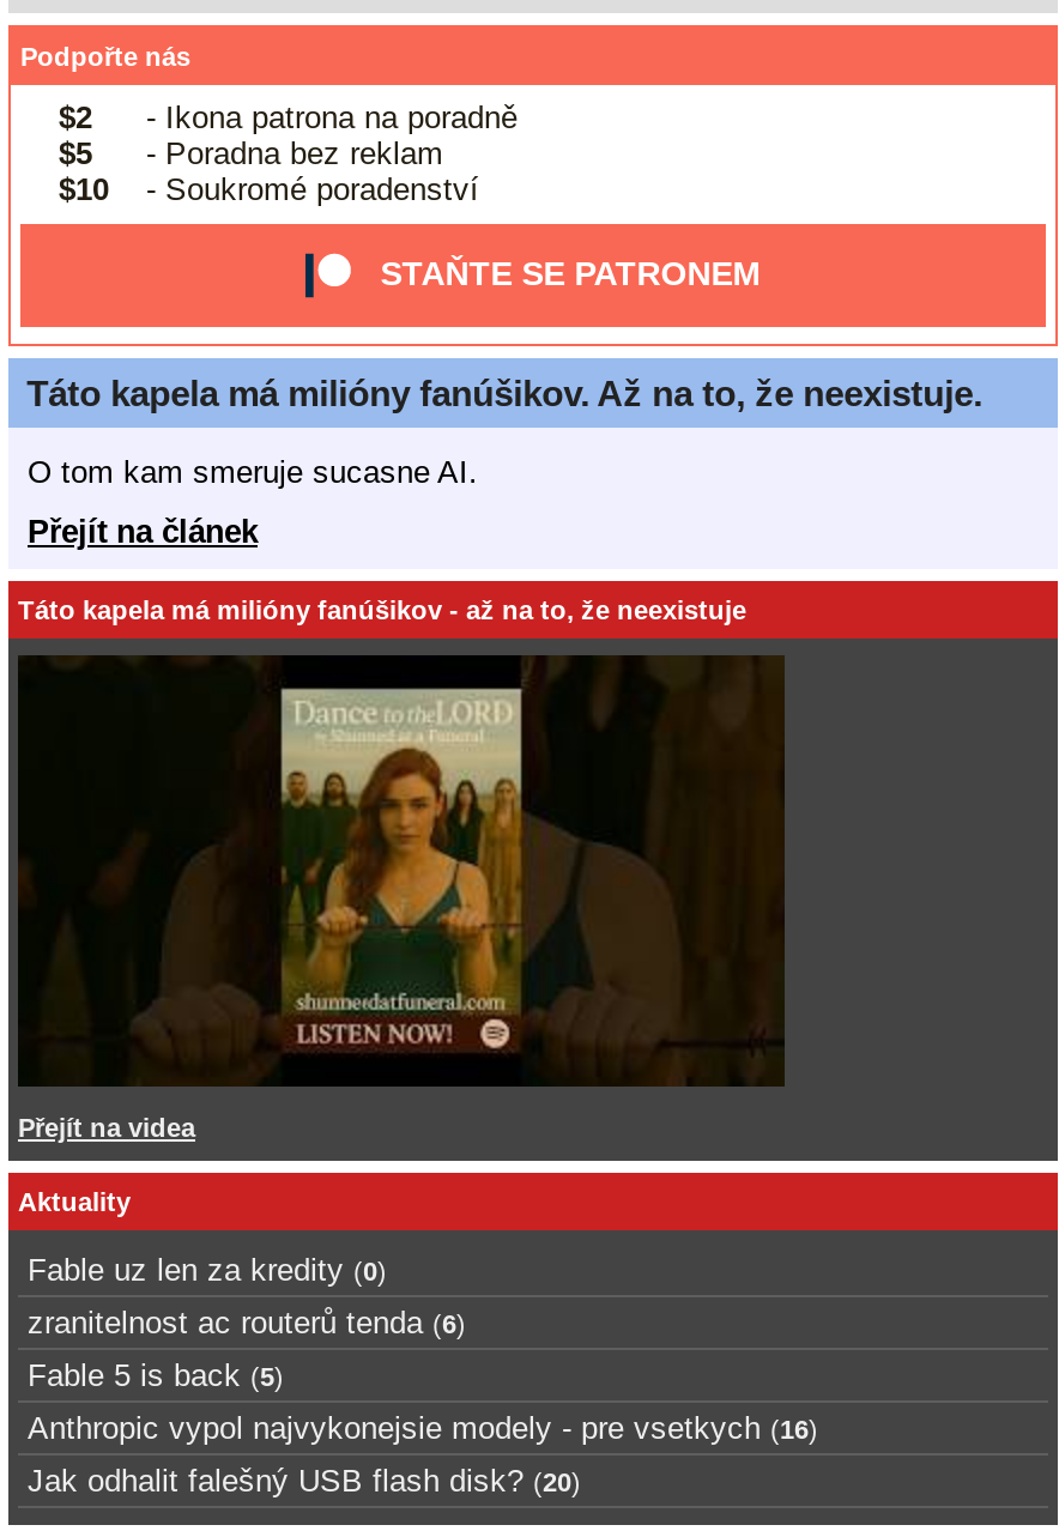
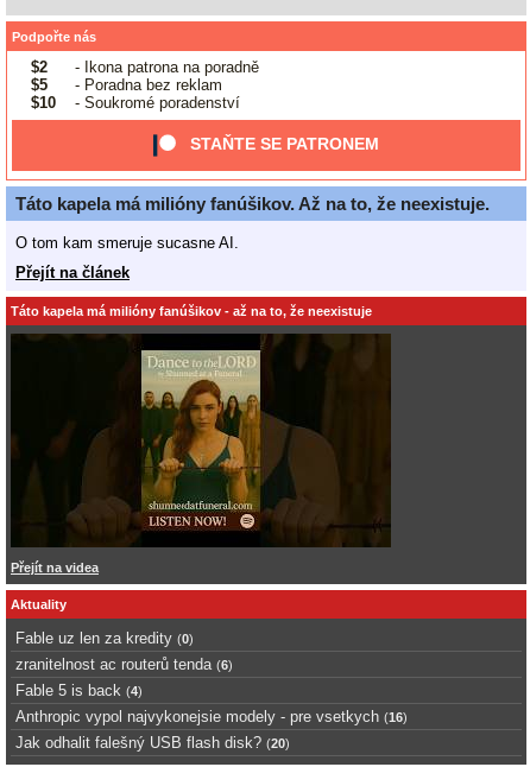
[28,1358,284,1394] Fable 5 is back (5) -> [15,682,143,700] Fable 5 is back (4)

